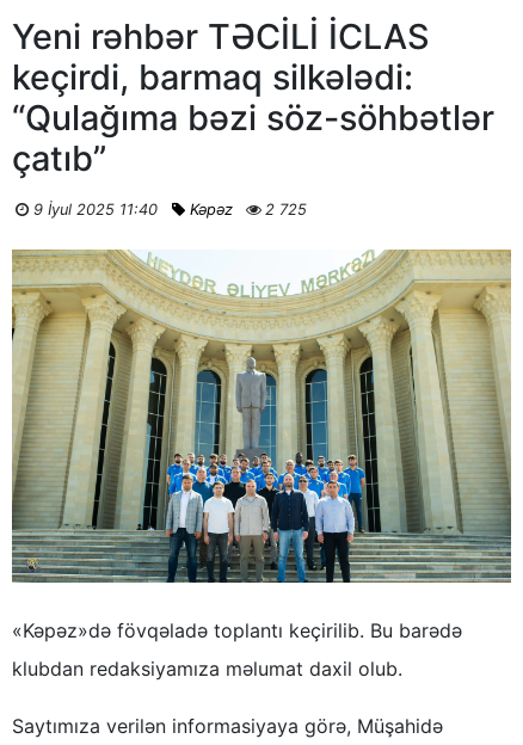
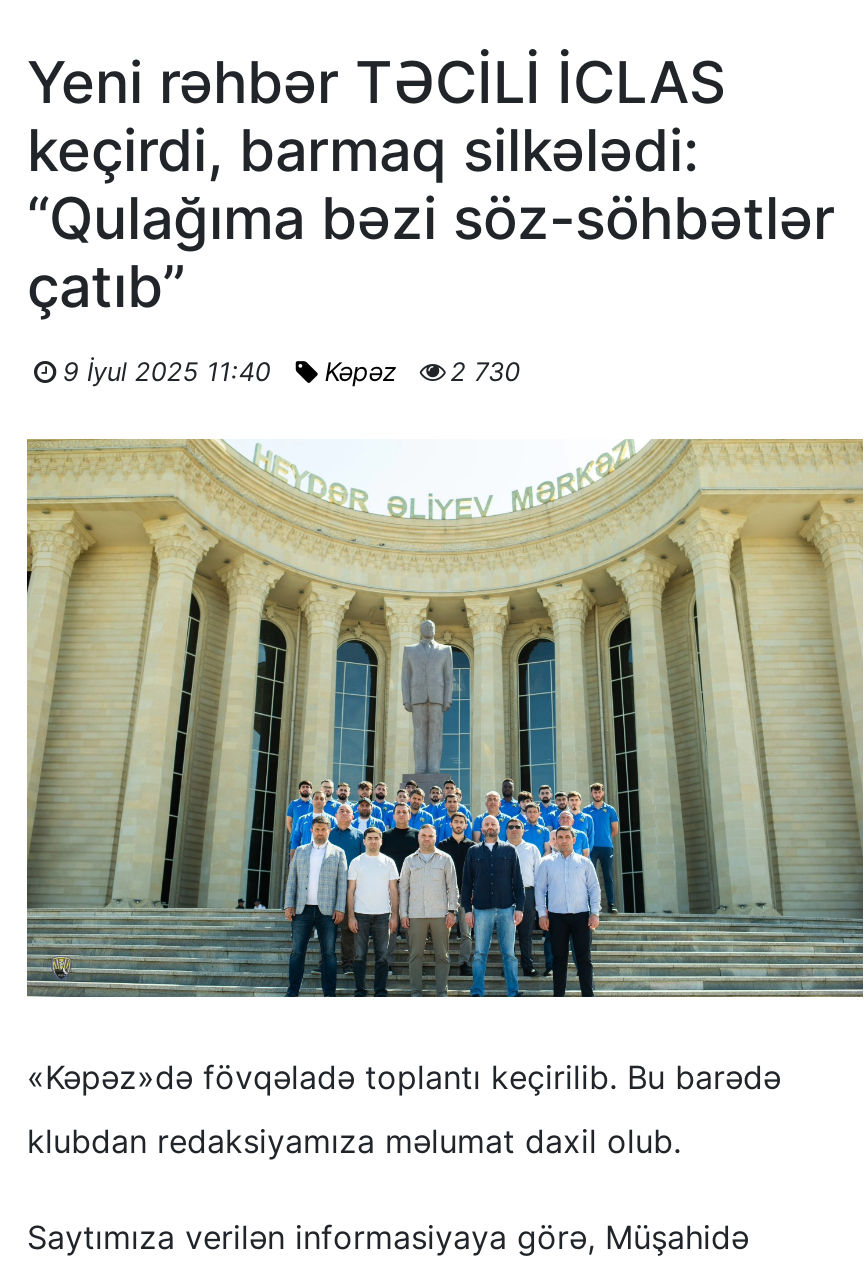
[33,201,307,219] 9 İyul 2025 11:40 Kəpəz 2 725 -> [63,358,520,388] 9 İyul 2025 11:40 Kəpəz 2 730

